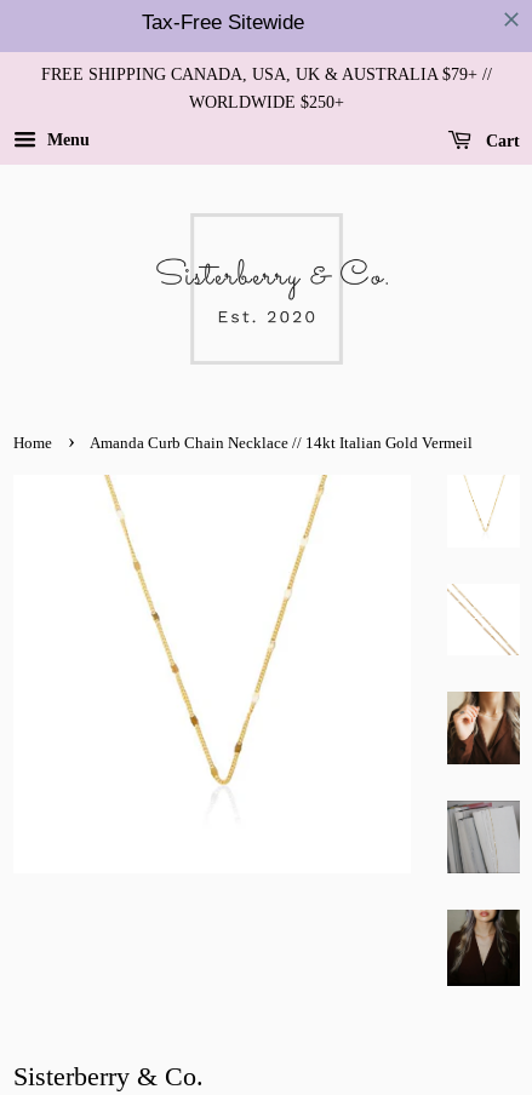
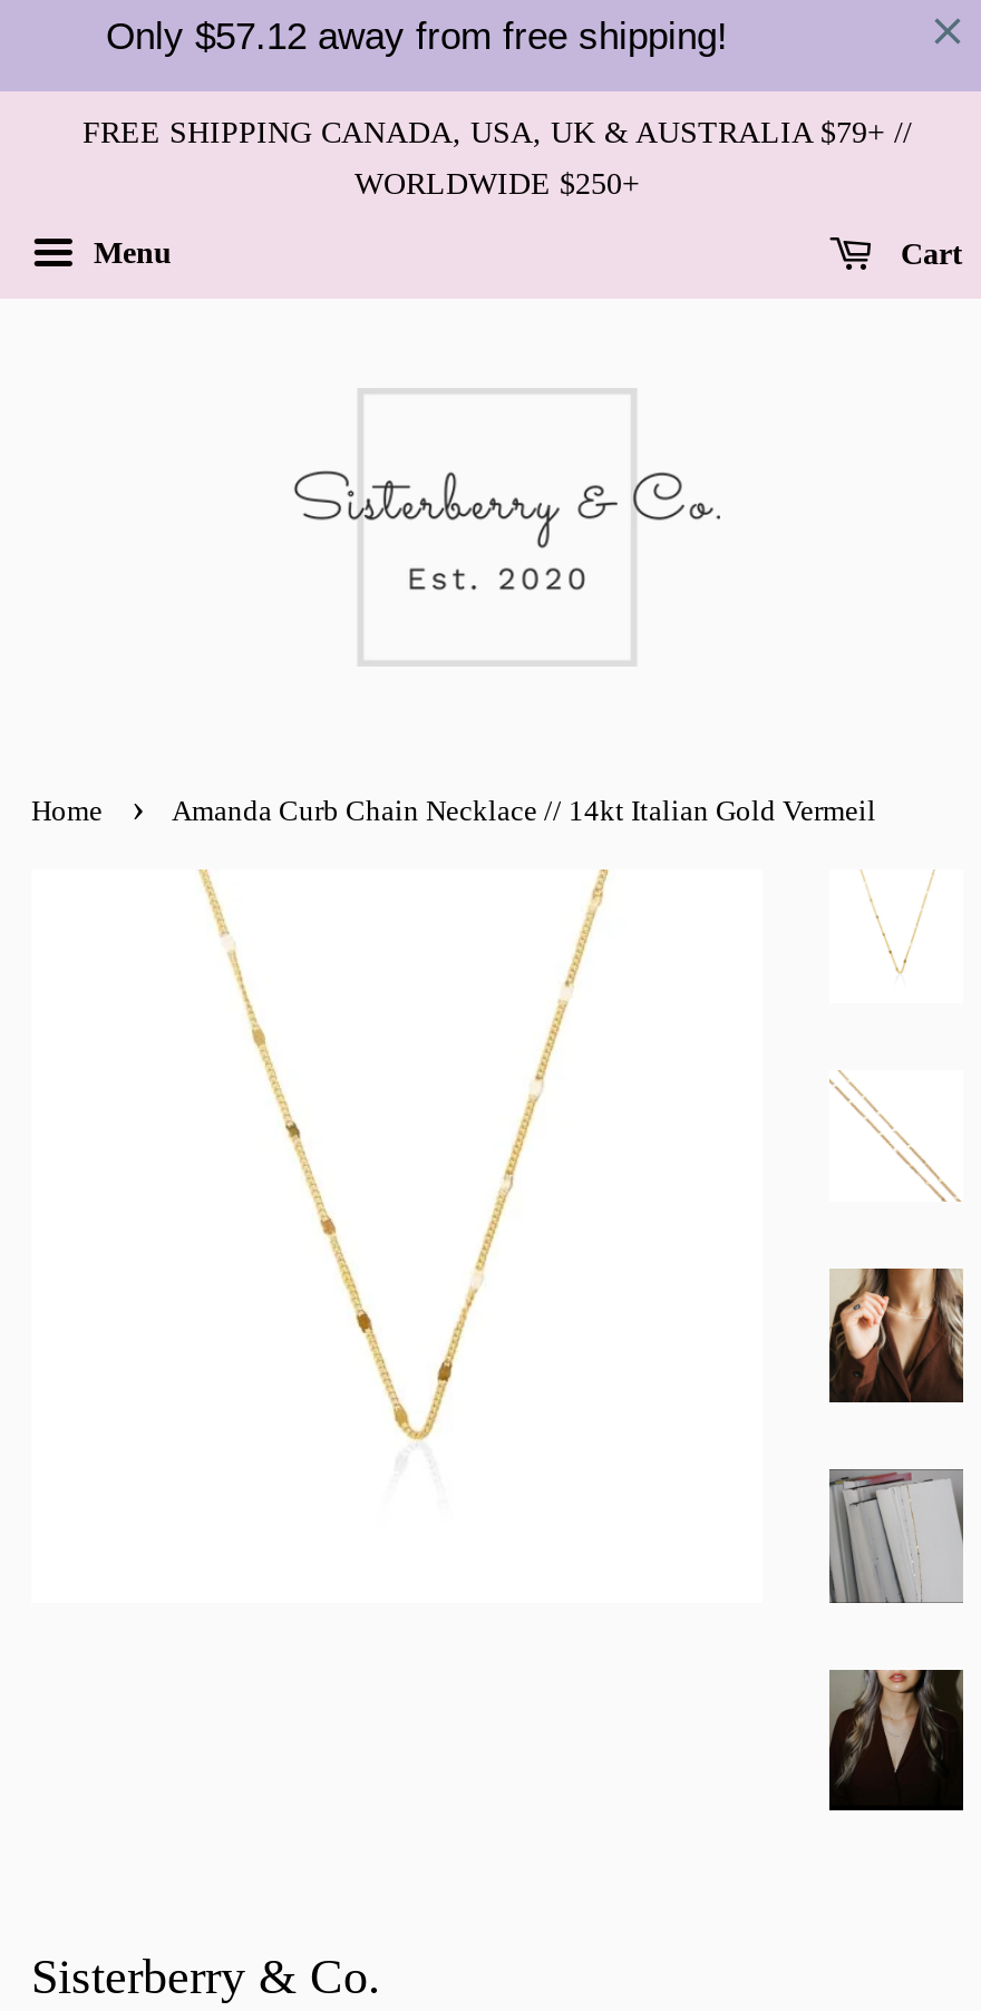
[142,11,304,34] Tax-Free Sitewide -> [106,15,728,58] Only $57.12 away from free shipping!

